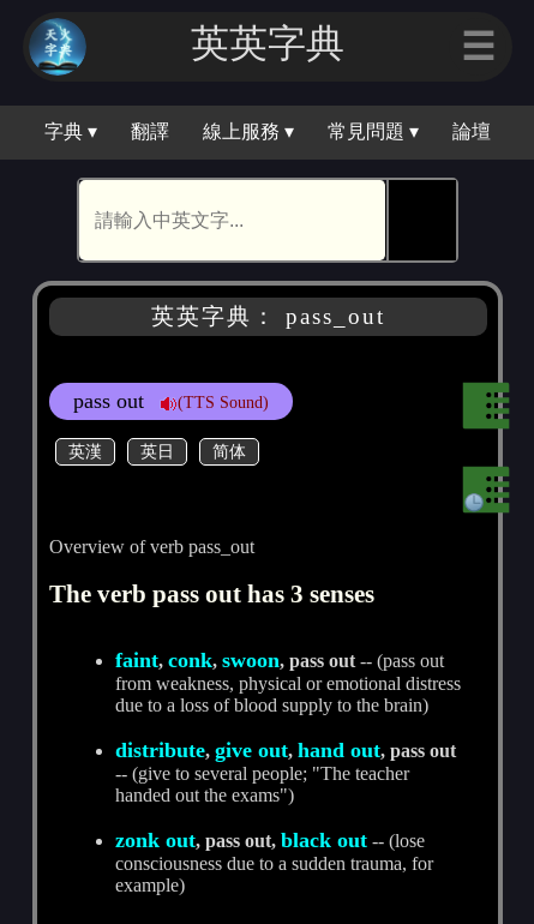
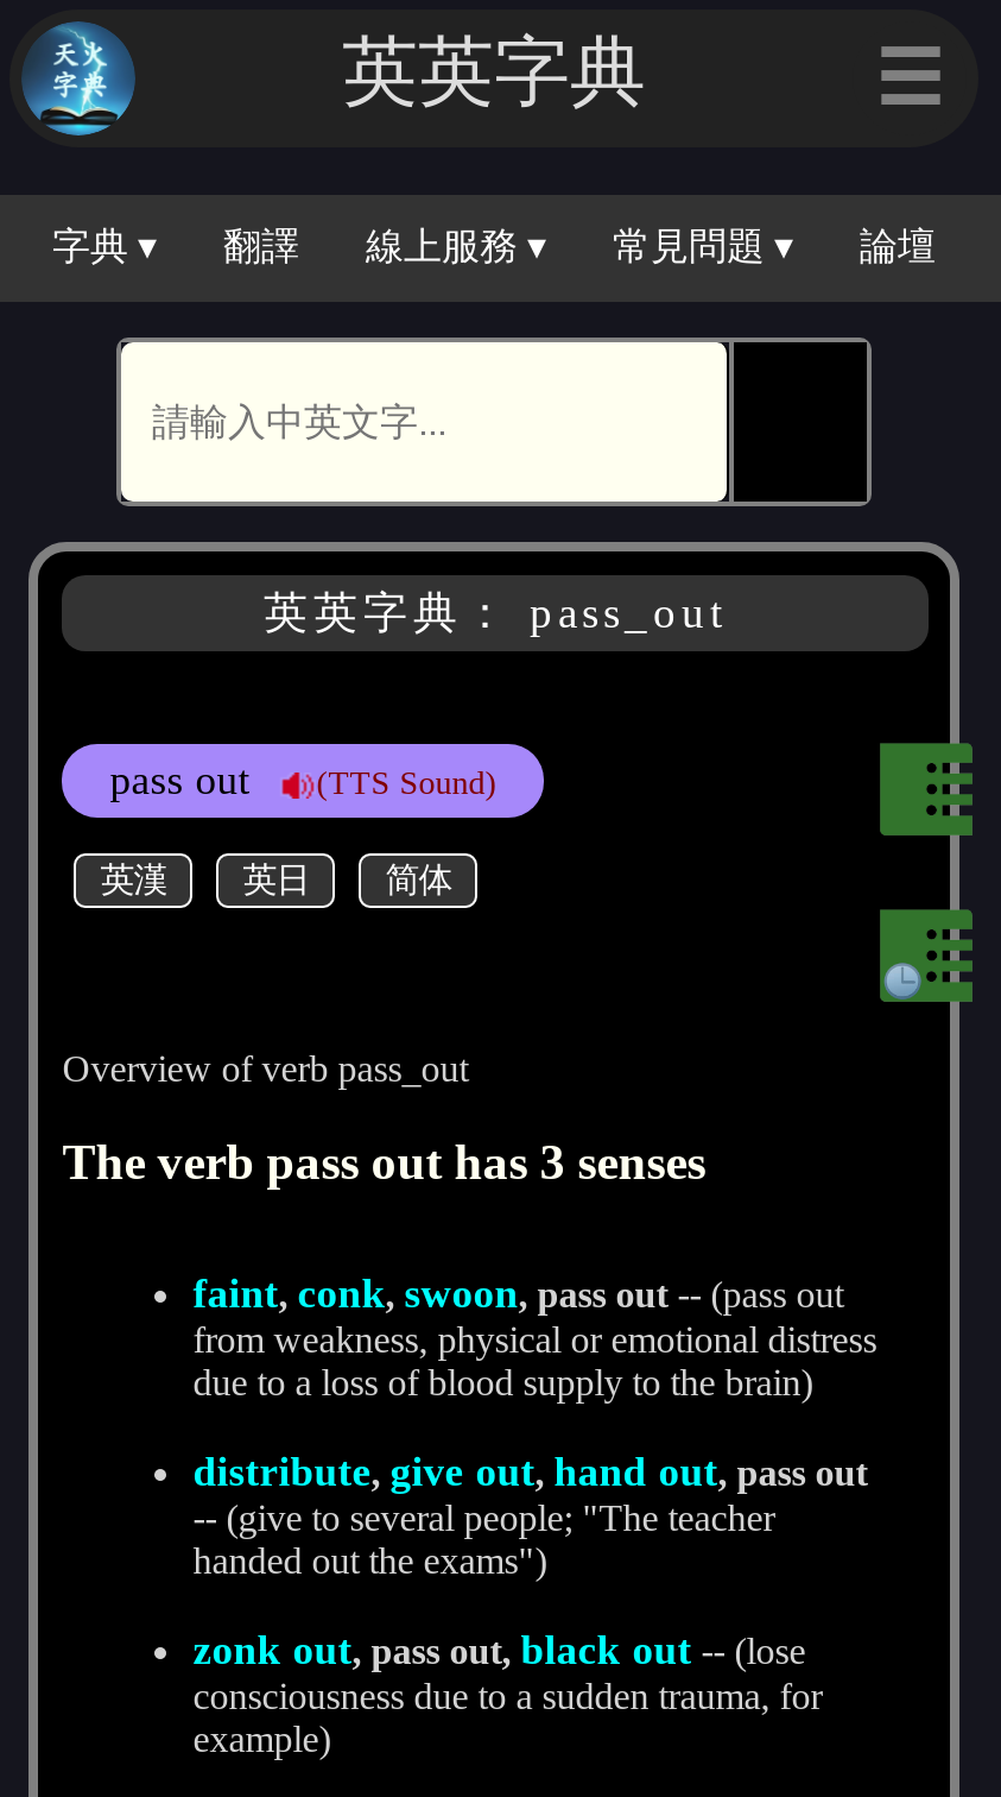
[191,22,344,65] 英英字典 -> [343,29,645,114] 英英字｜

